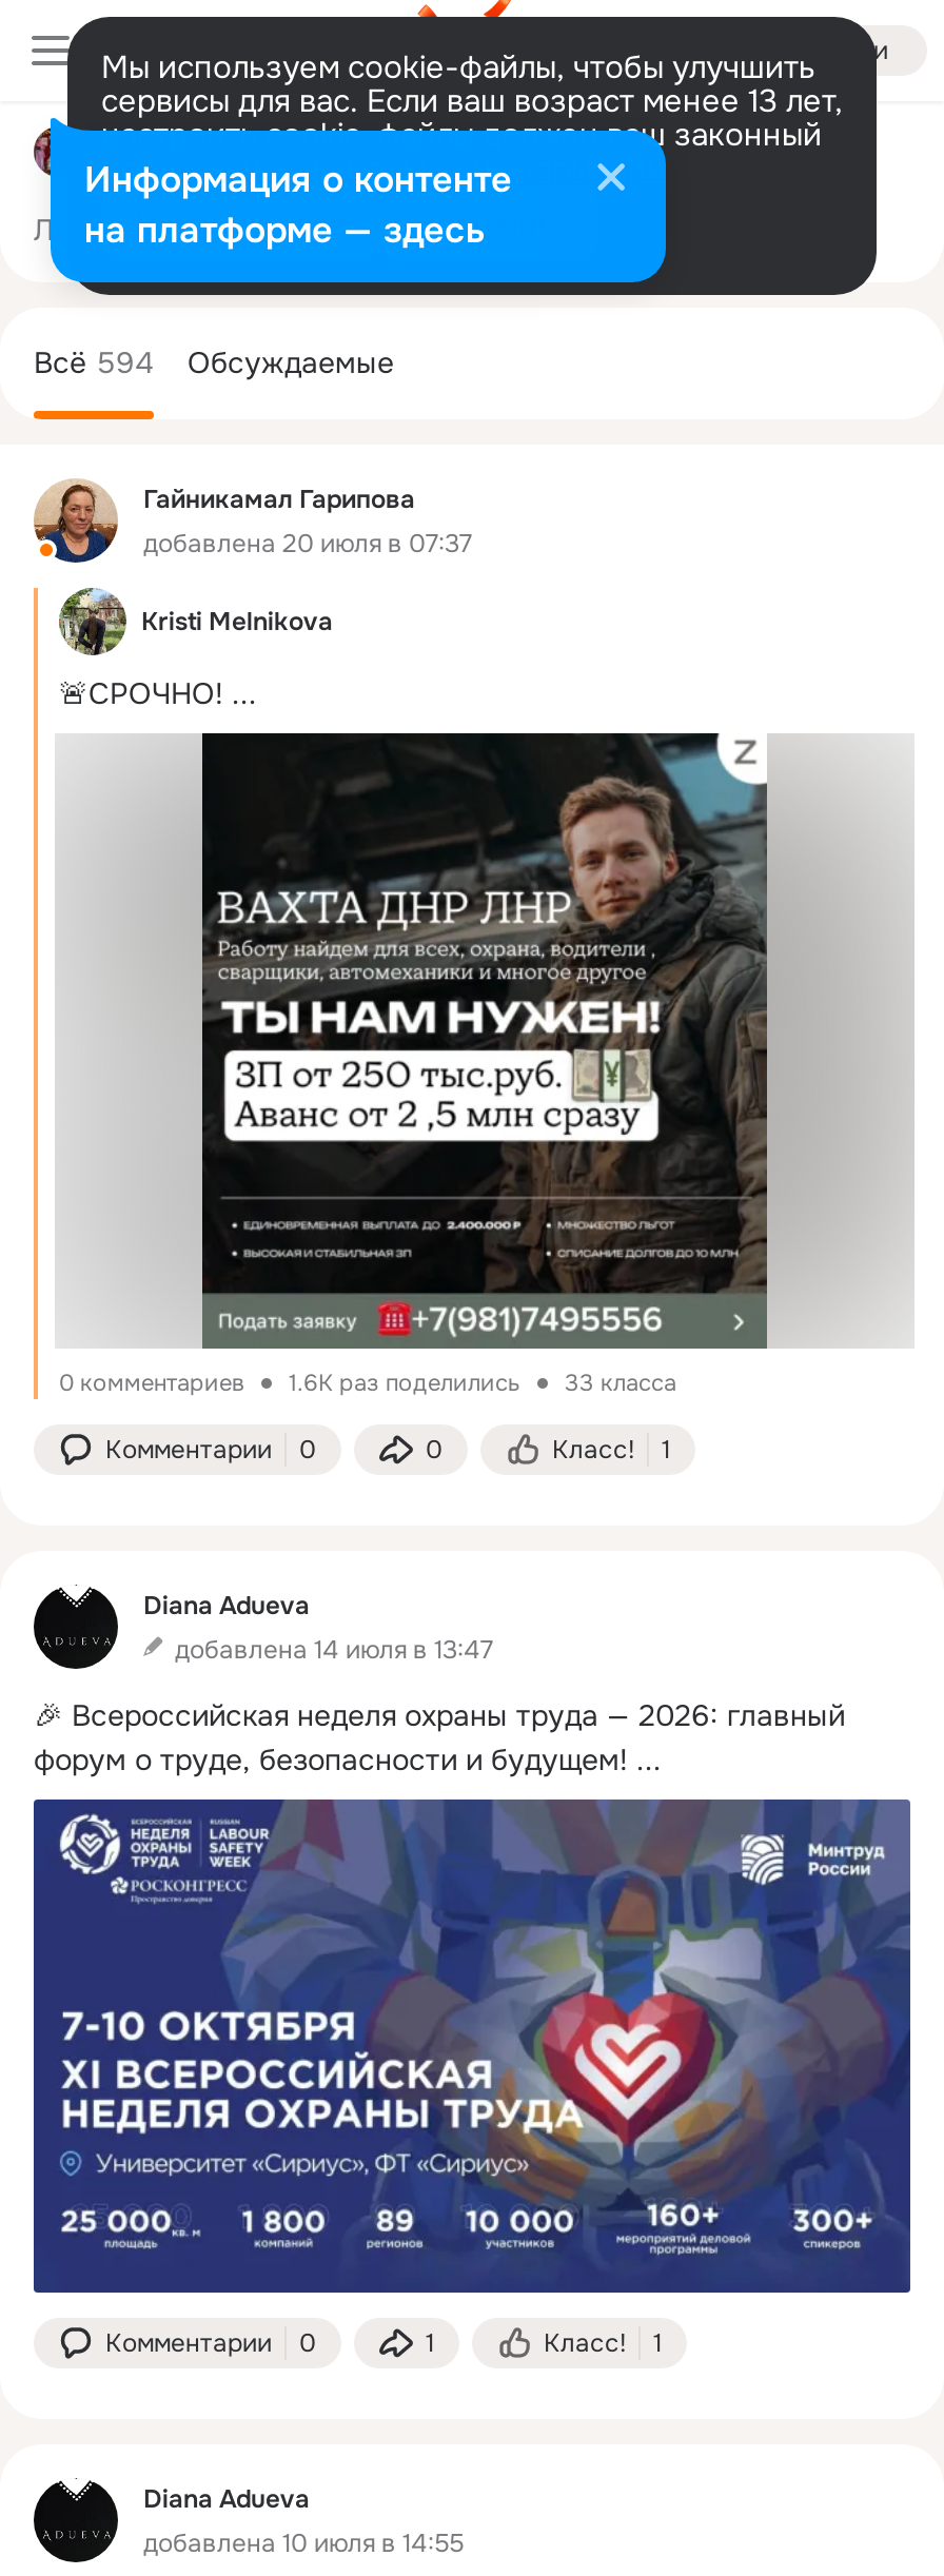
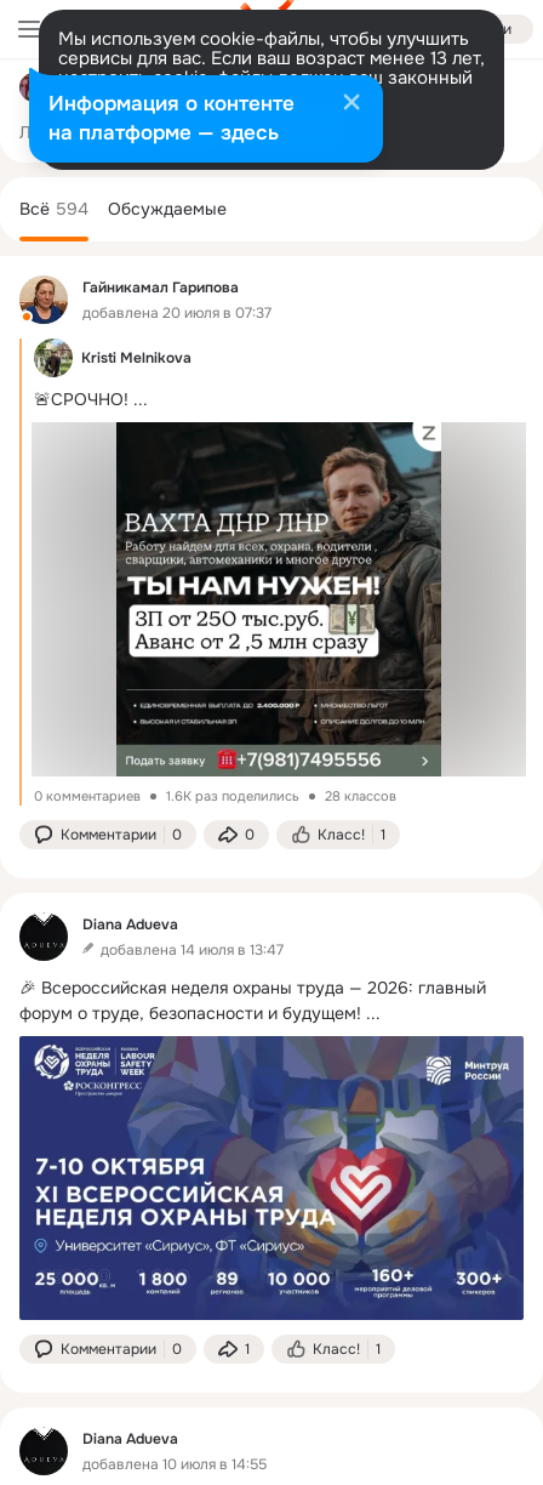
[565,1367,676,1397] 33 класса -> [325,787,396,804] 28 классов

